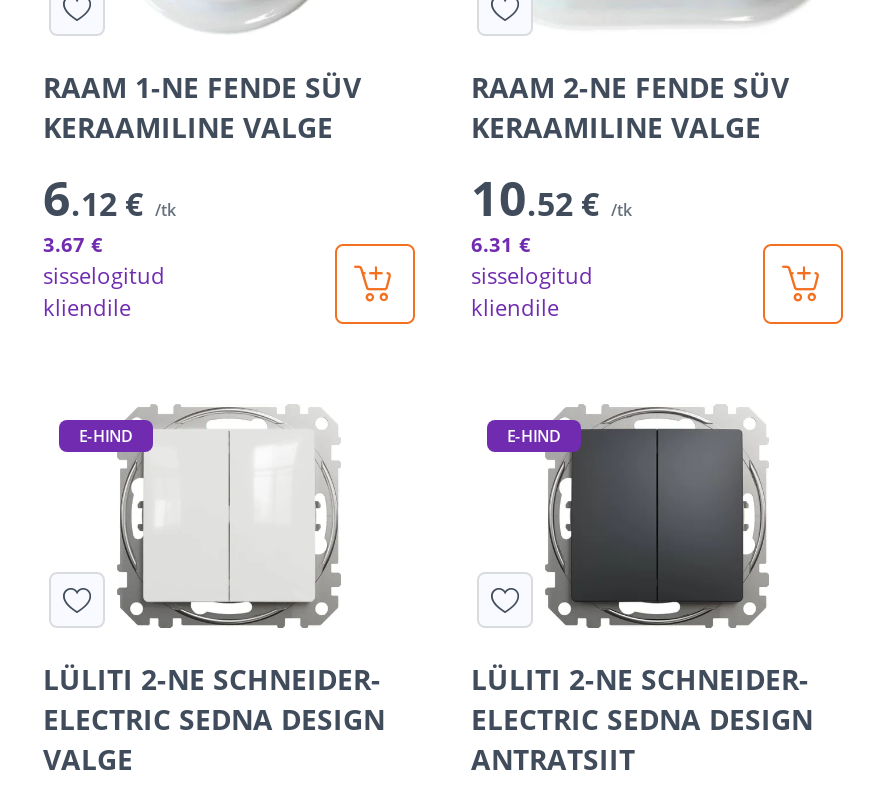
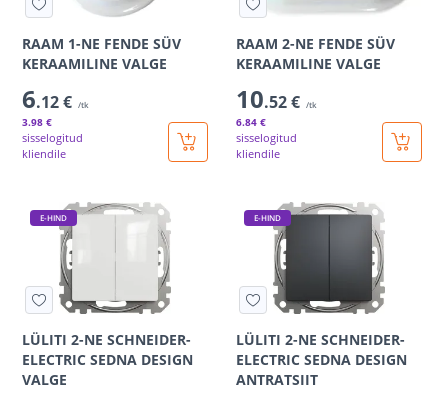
[43,230,103,258] 3.67 € -> [22,115,52,129] 3.98 €
[471,230,531,258] 6.31 € -> [236,115,266,129] 6.84 €

